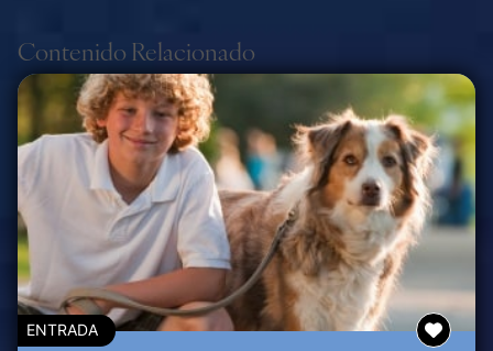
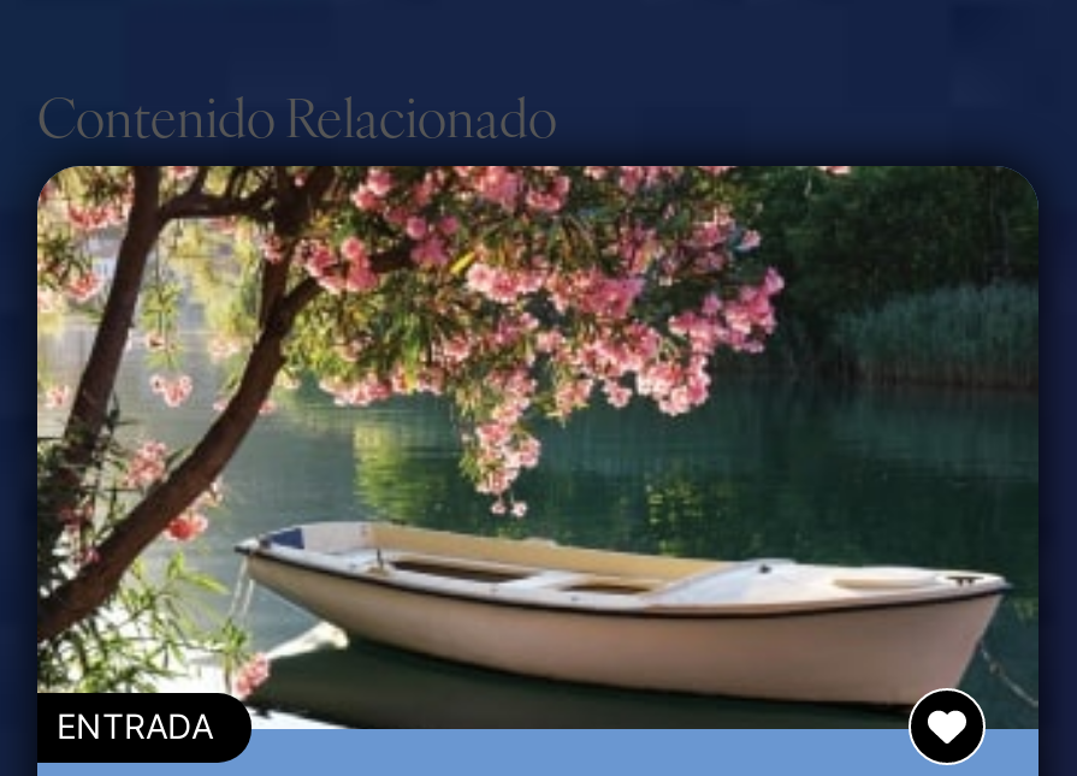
[17,73,476,332] [image] -> [35,164,1038,731] [image]

